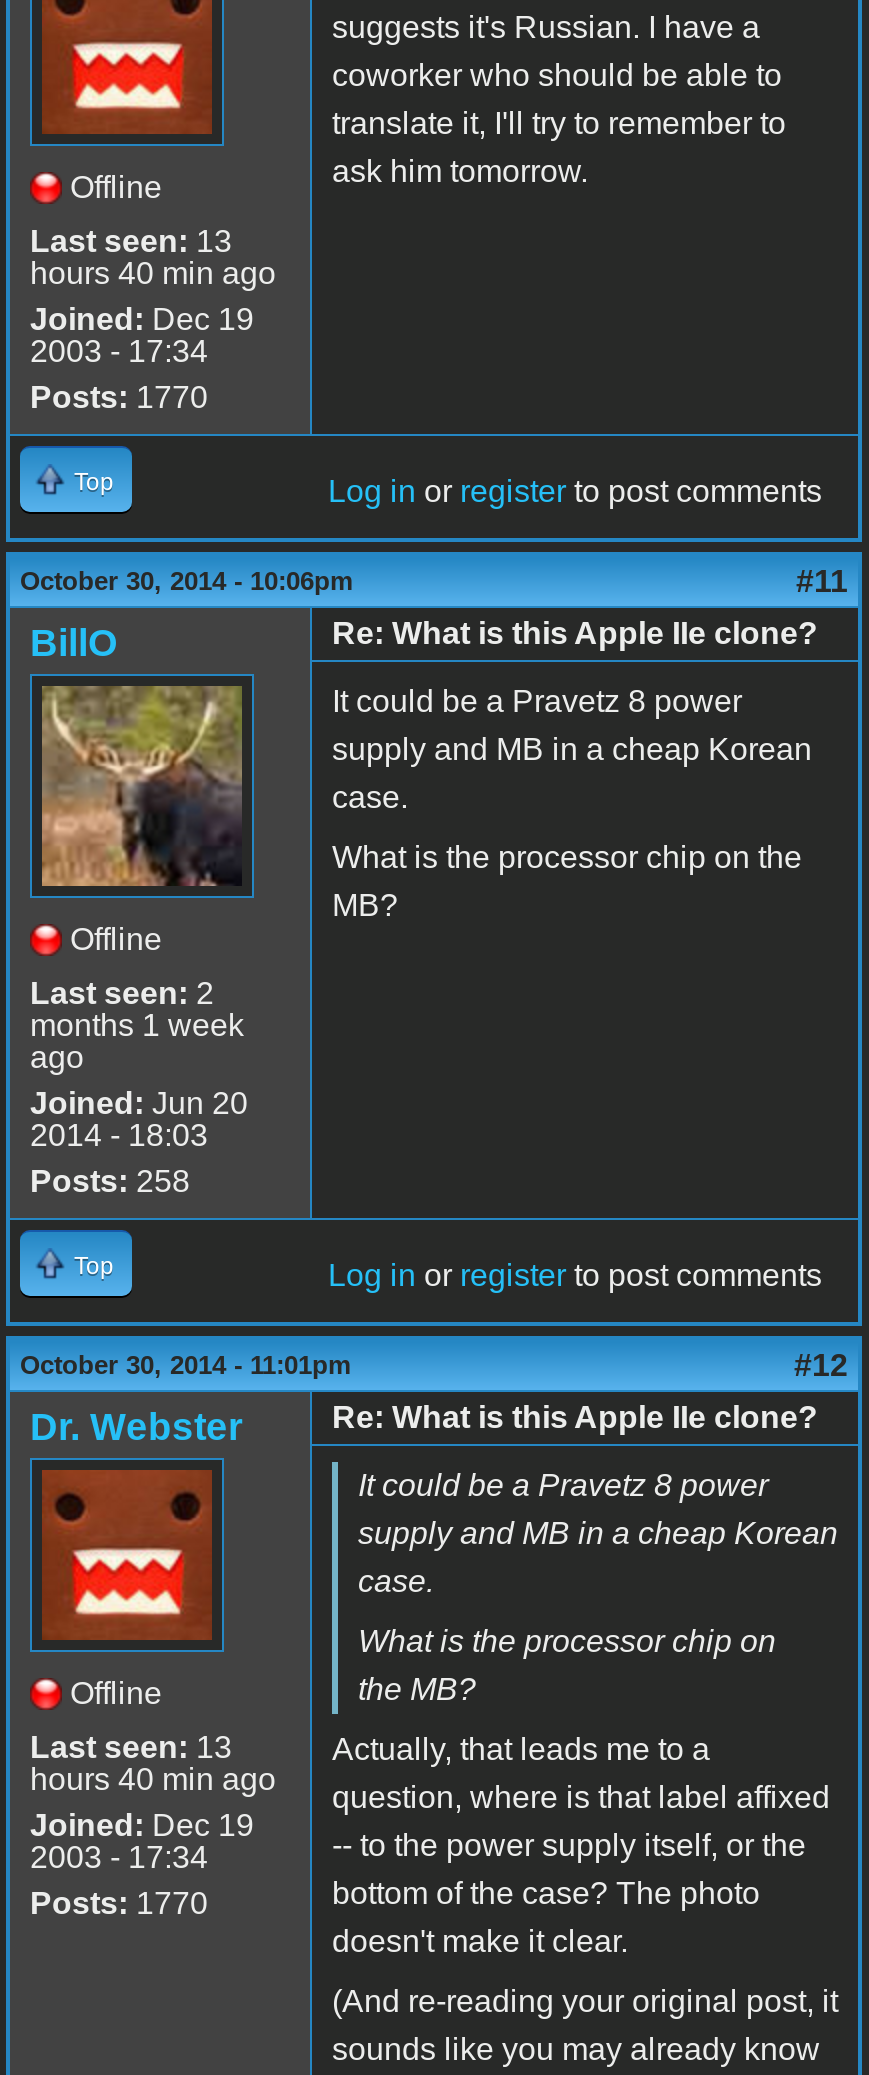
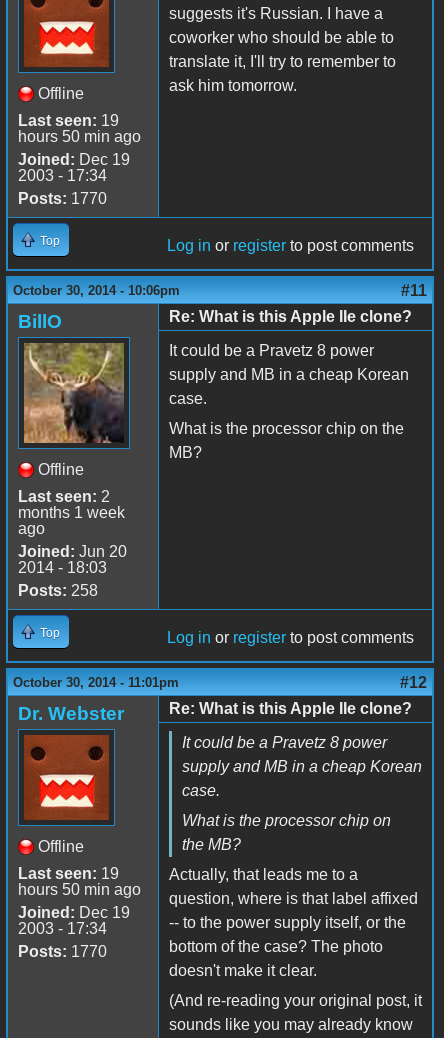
[30,224,232,258] Last seen: 13 -> [18,112,119,129] Last seen: 19
[30,256,276,290] hours 40 min ago -> [18,128,141,145] hours 50 min ago
[30,1730,232,1764] Last seen: 13 -> [18,865,119,882] Last seen: 19
[30,1762,276,1796] hours 40 min ago -> [18,881,141,898] hours 50 min ago

